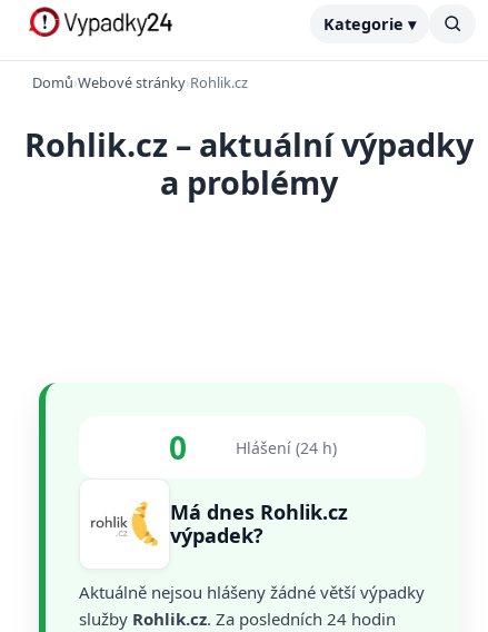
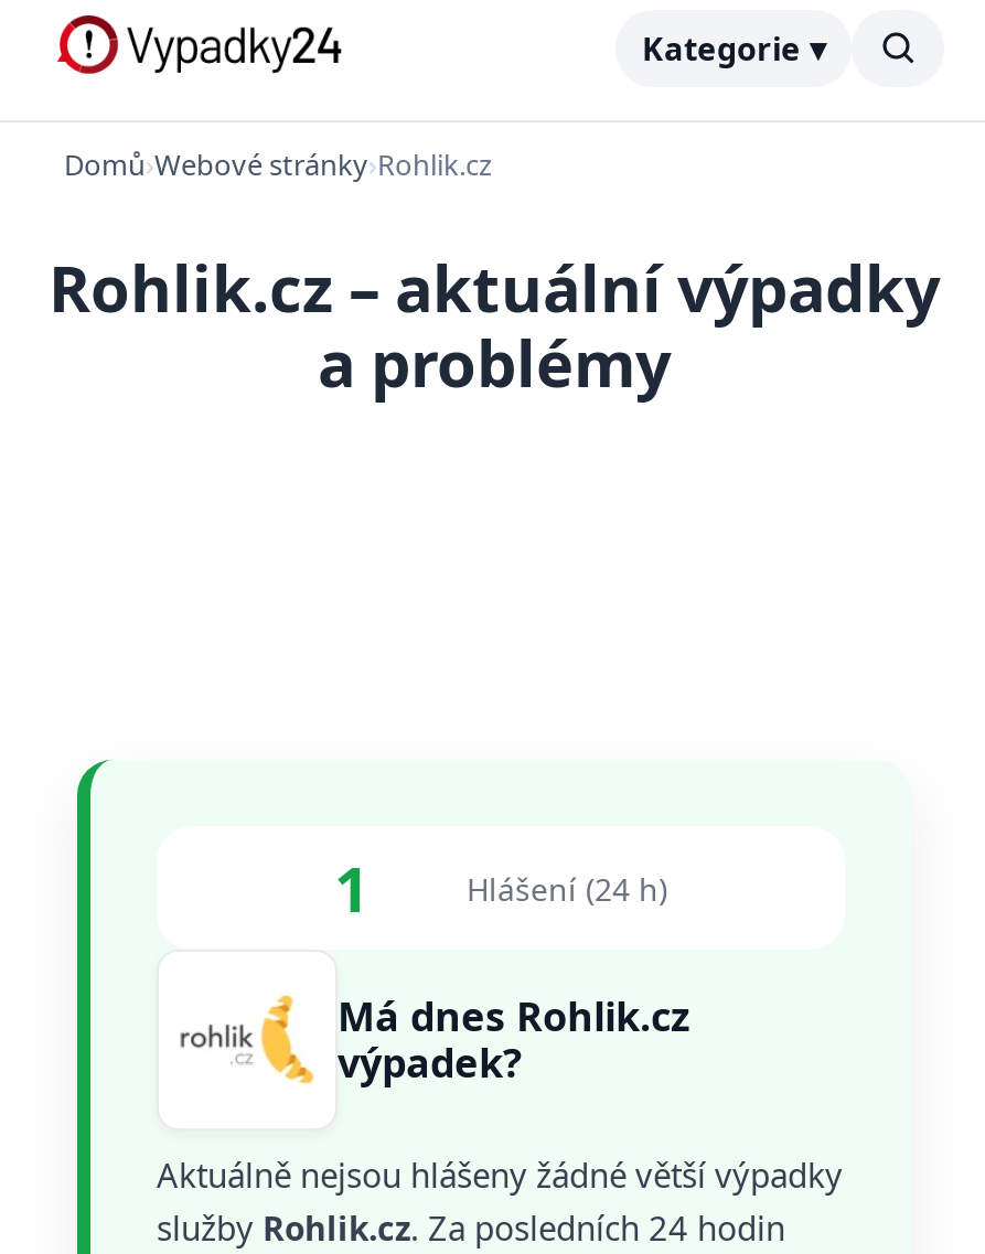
[168,426,186,468] 0 -> [334,846,370,930] 1

